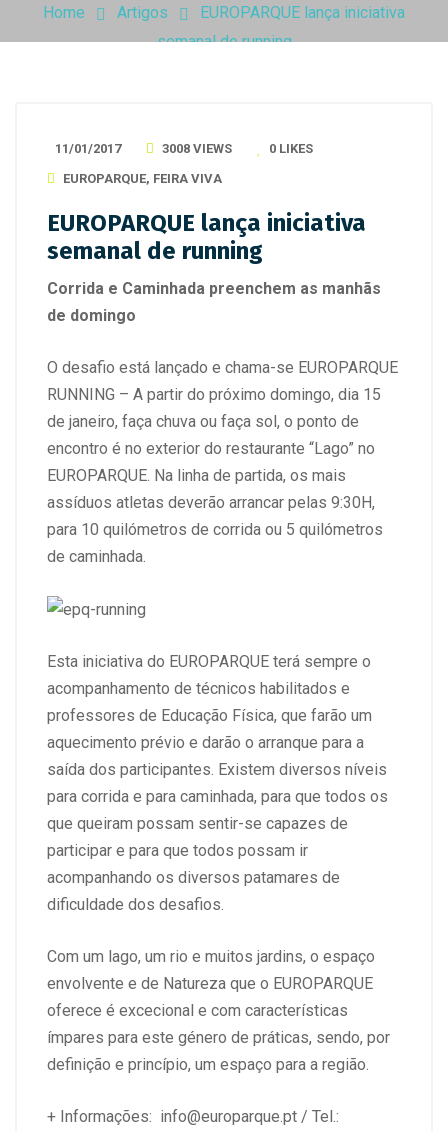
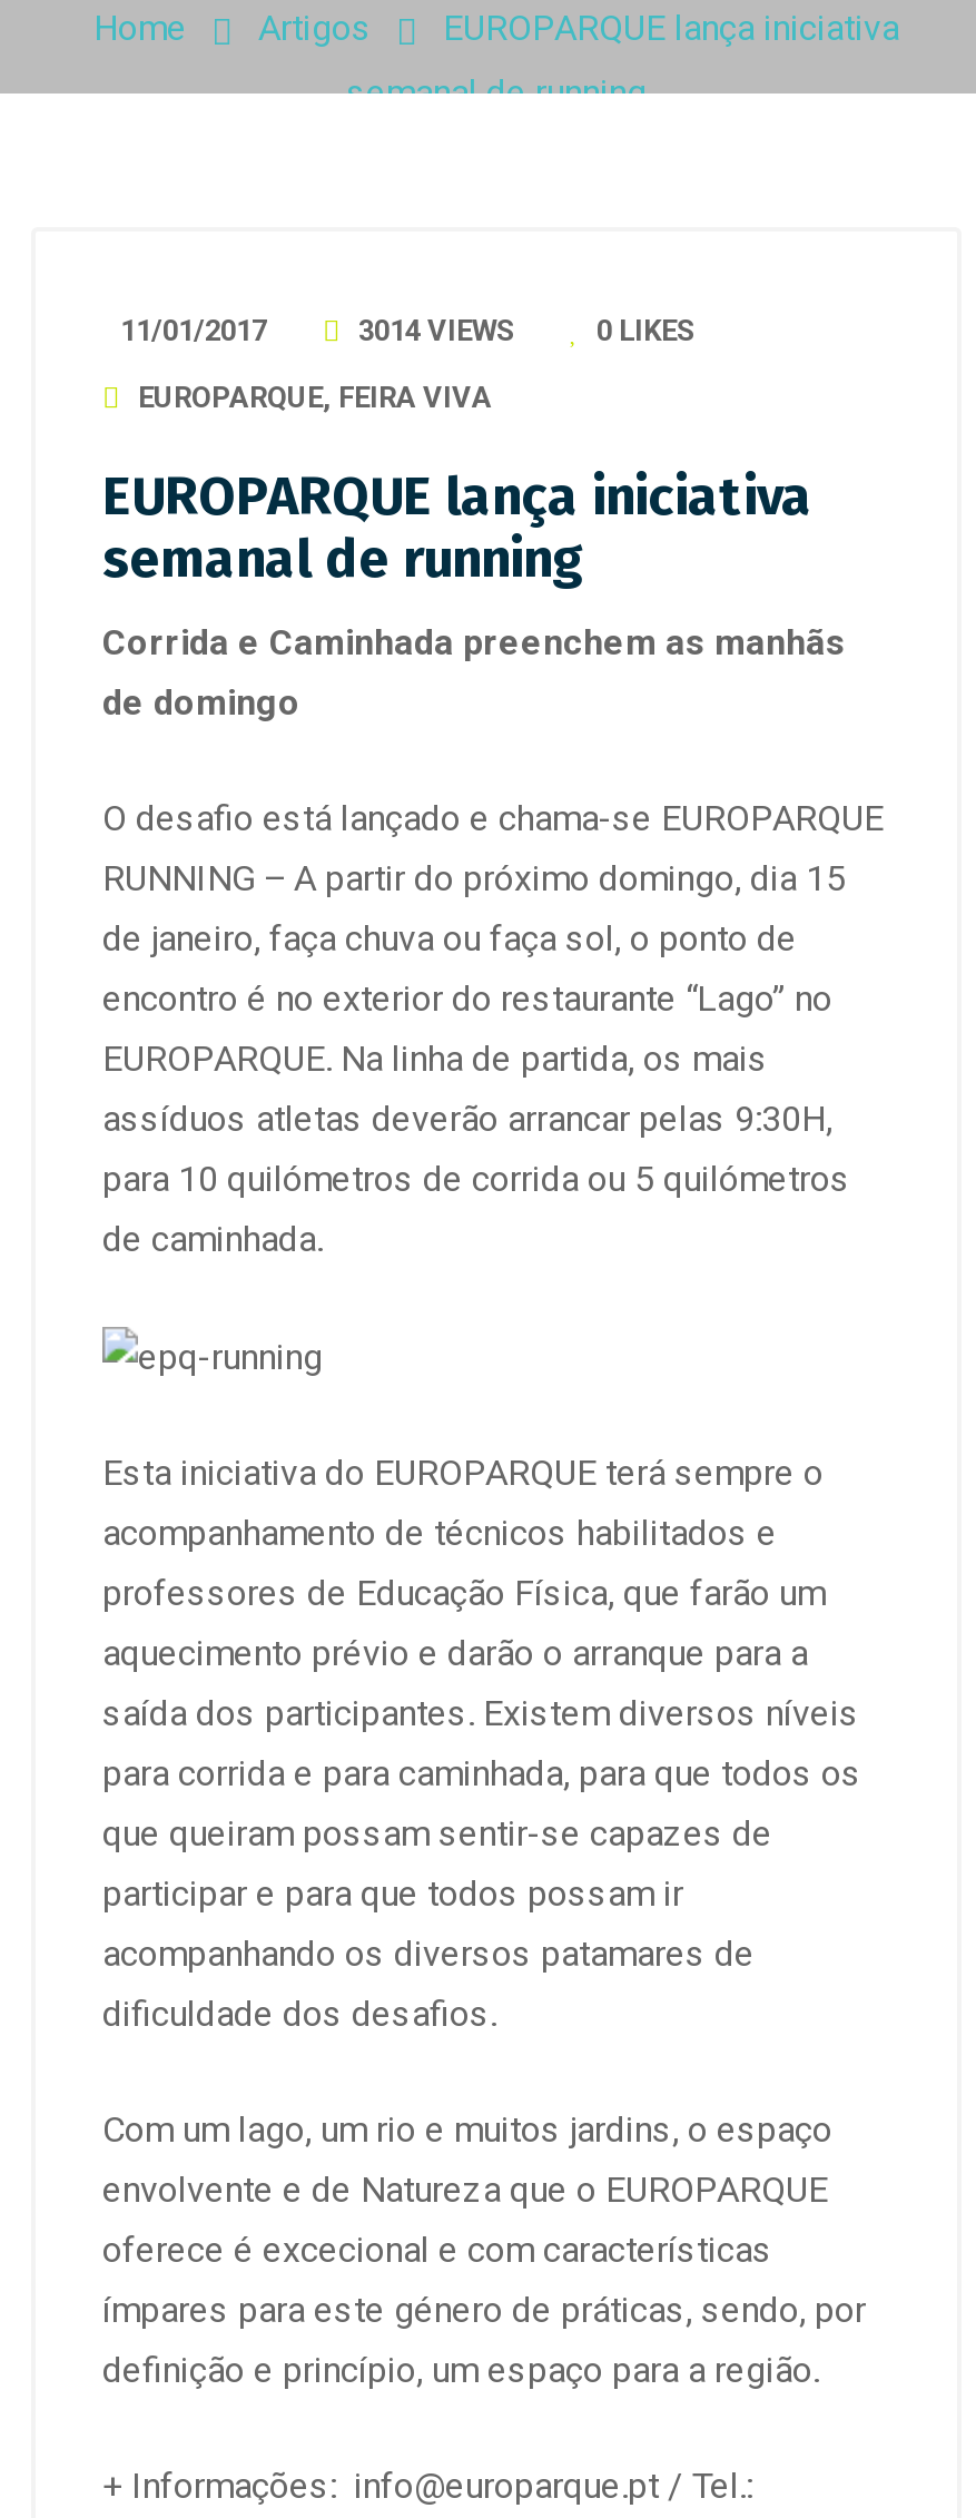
[162,141,232,156] 3008 VIEWS -> [358,314,514,347] 3014 VIEWS

